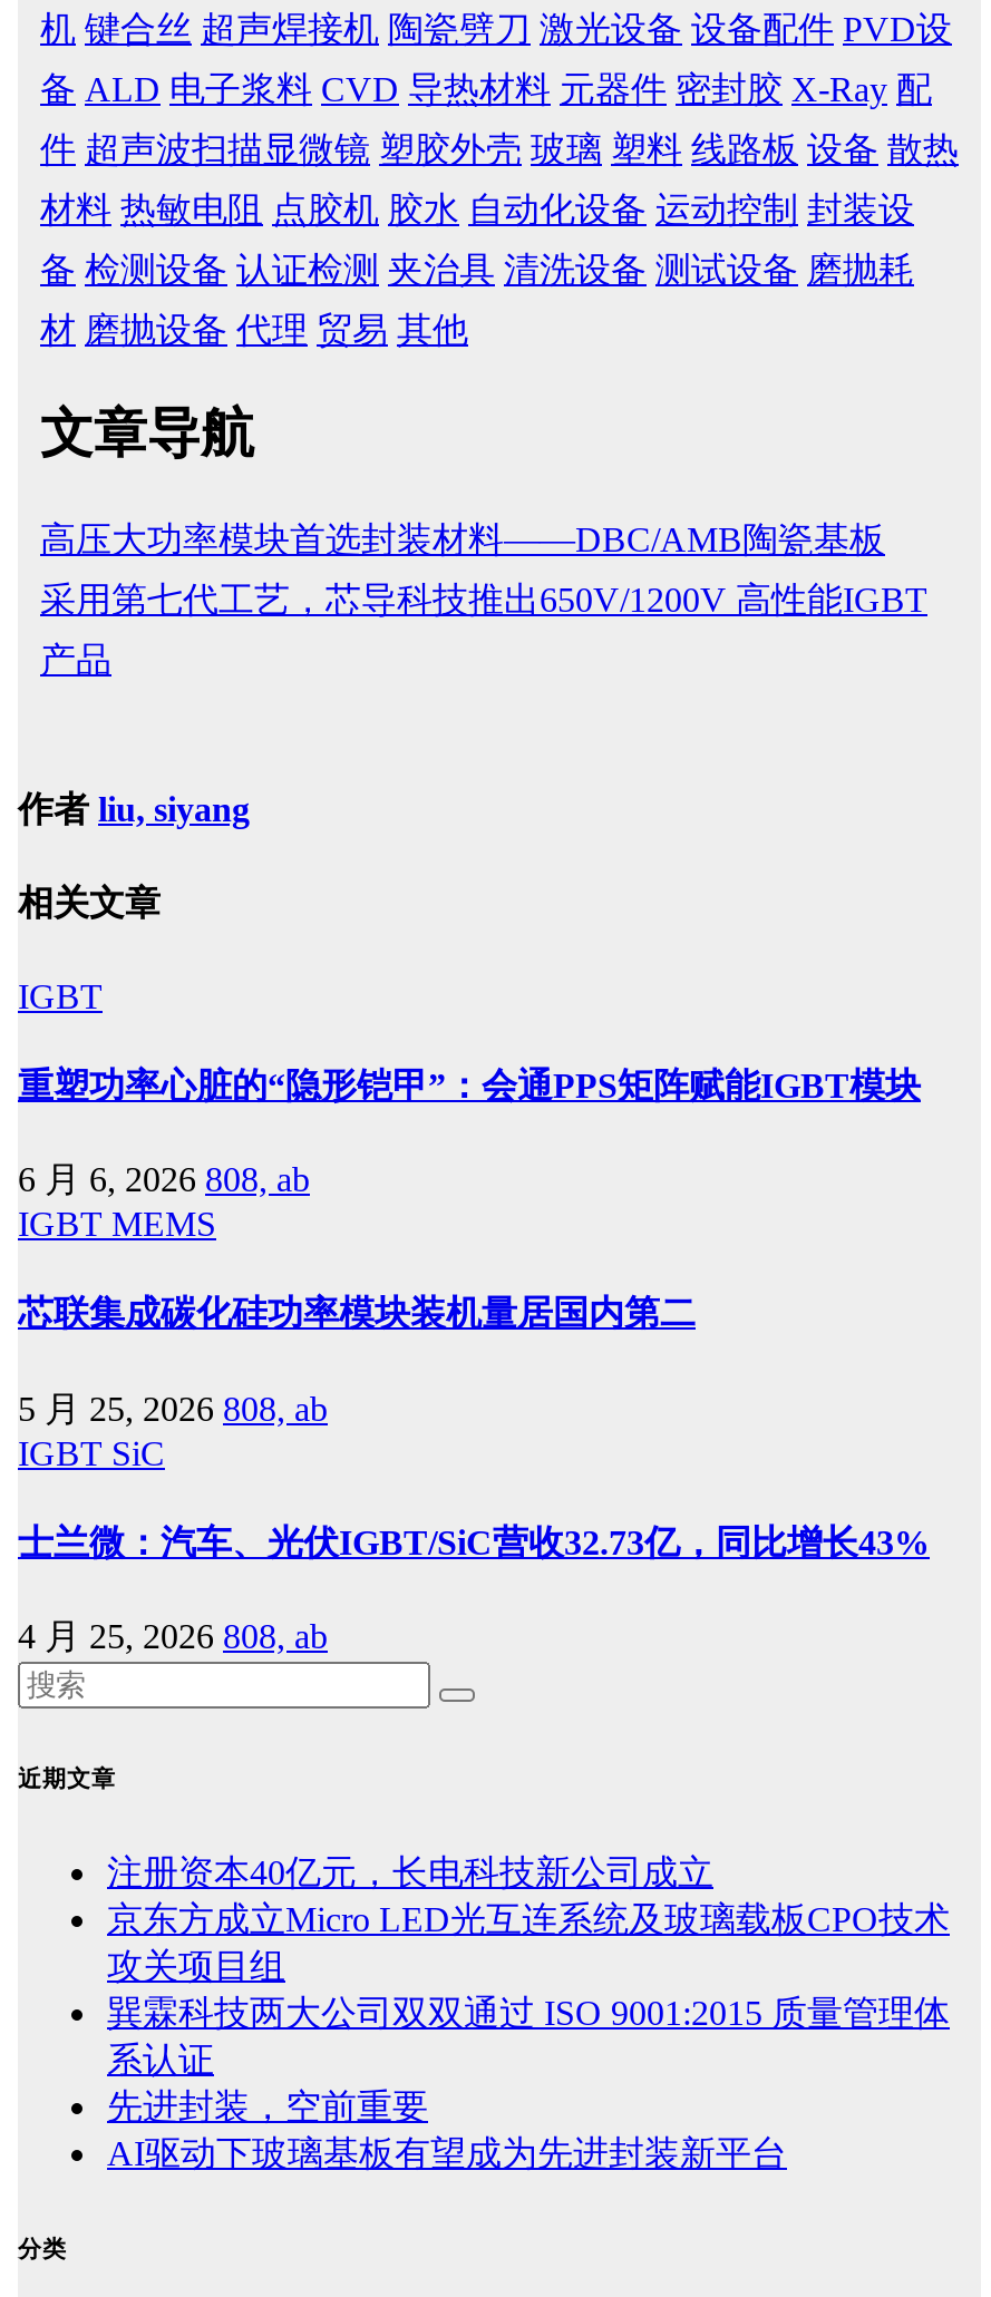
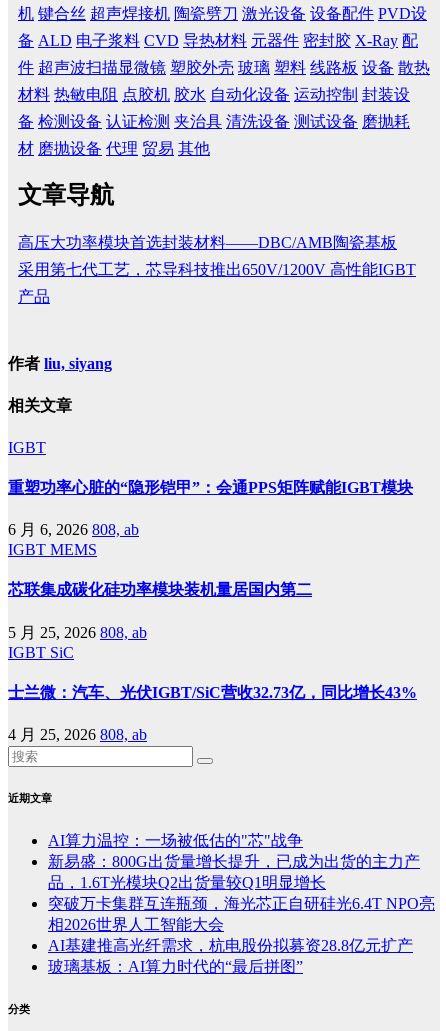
[107,1854,950,2172] 注册资本40亿元，长电科技新公司成立 | 京东方成立Micro LED光互连系统及玻璃载板CPO技术 | 攻关项目组 | 巽霖科技两大公司双双通过 ISO 9001:2015 质量管理体 | 系认证 | 先进封装，空前重要 | AI驱动下玻璃基板有望成为先进封装新平台 -> [48,832,435,975] AI算力温控：一场被低估的"芯"战争 | 新易盛：800G出货量增长提升，已成为出货的主力产 | 品，1.6T光模块Q2出货量较Q1明显增长 | 突破万卡集群互连瓶颈，海光芯正自研硅光6.4T NPO亮 | 相2026世界人工智能大会 | AI基建推高光纤需求，杭电股份拟募资28.8亿元扩产 | 玻璃基板：AI算力时代的“最后拼图”

